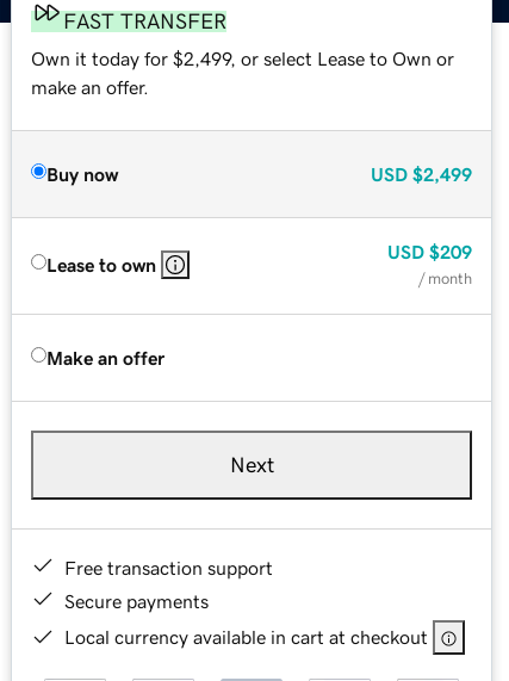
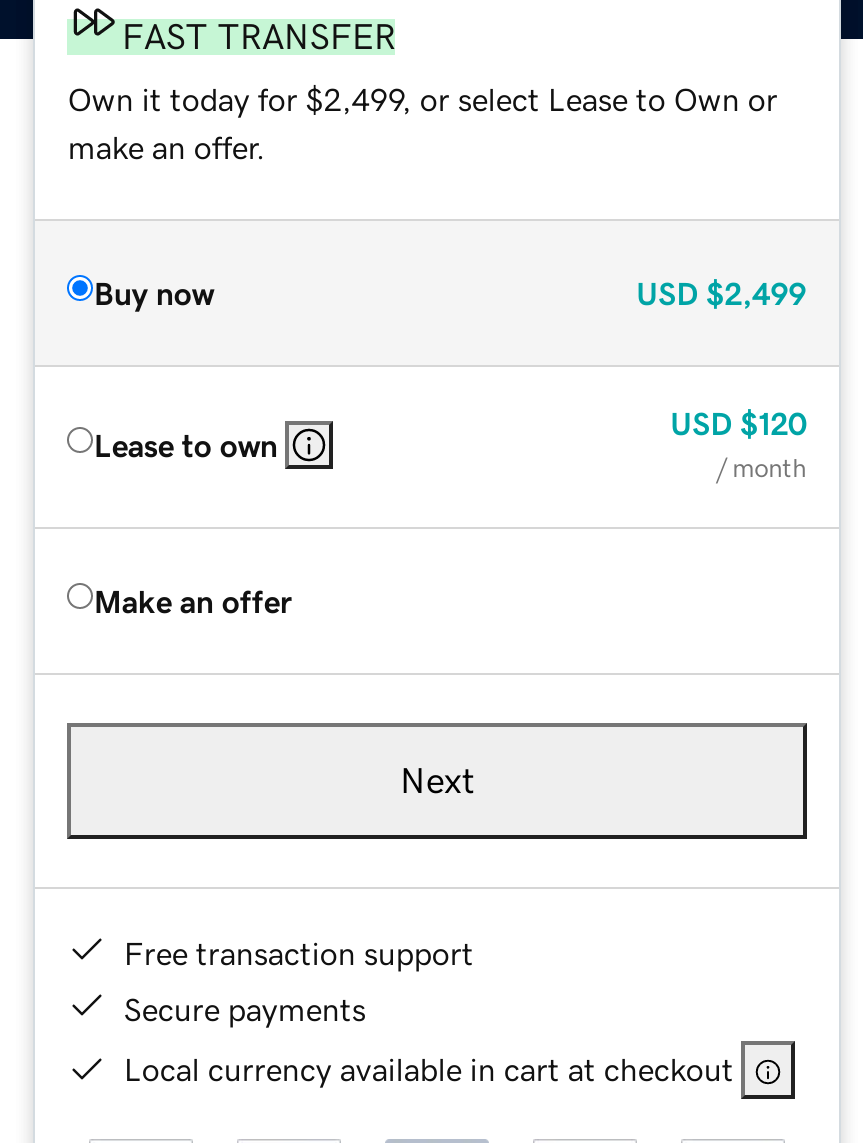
[387,242,472,261] USD $209 -> [670,406,806,438] USD $120

